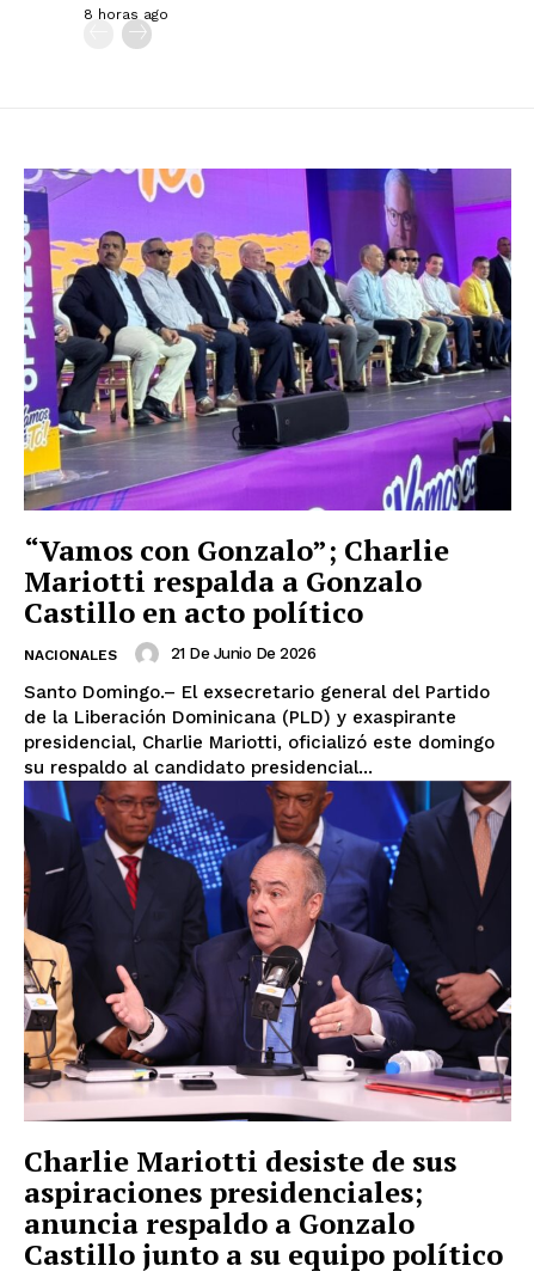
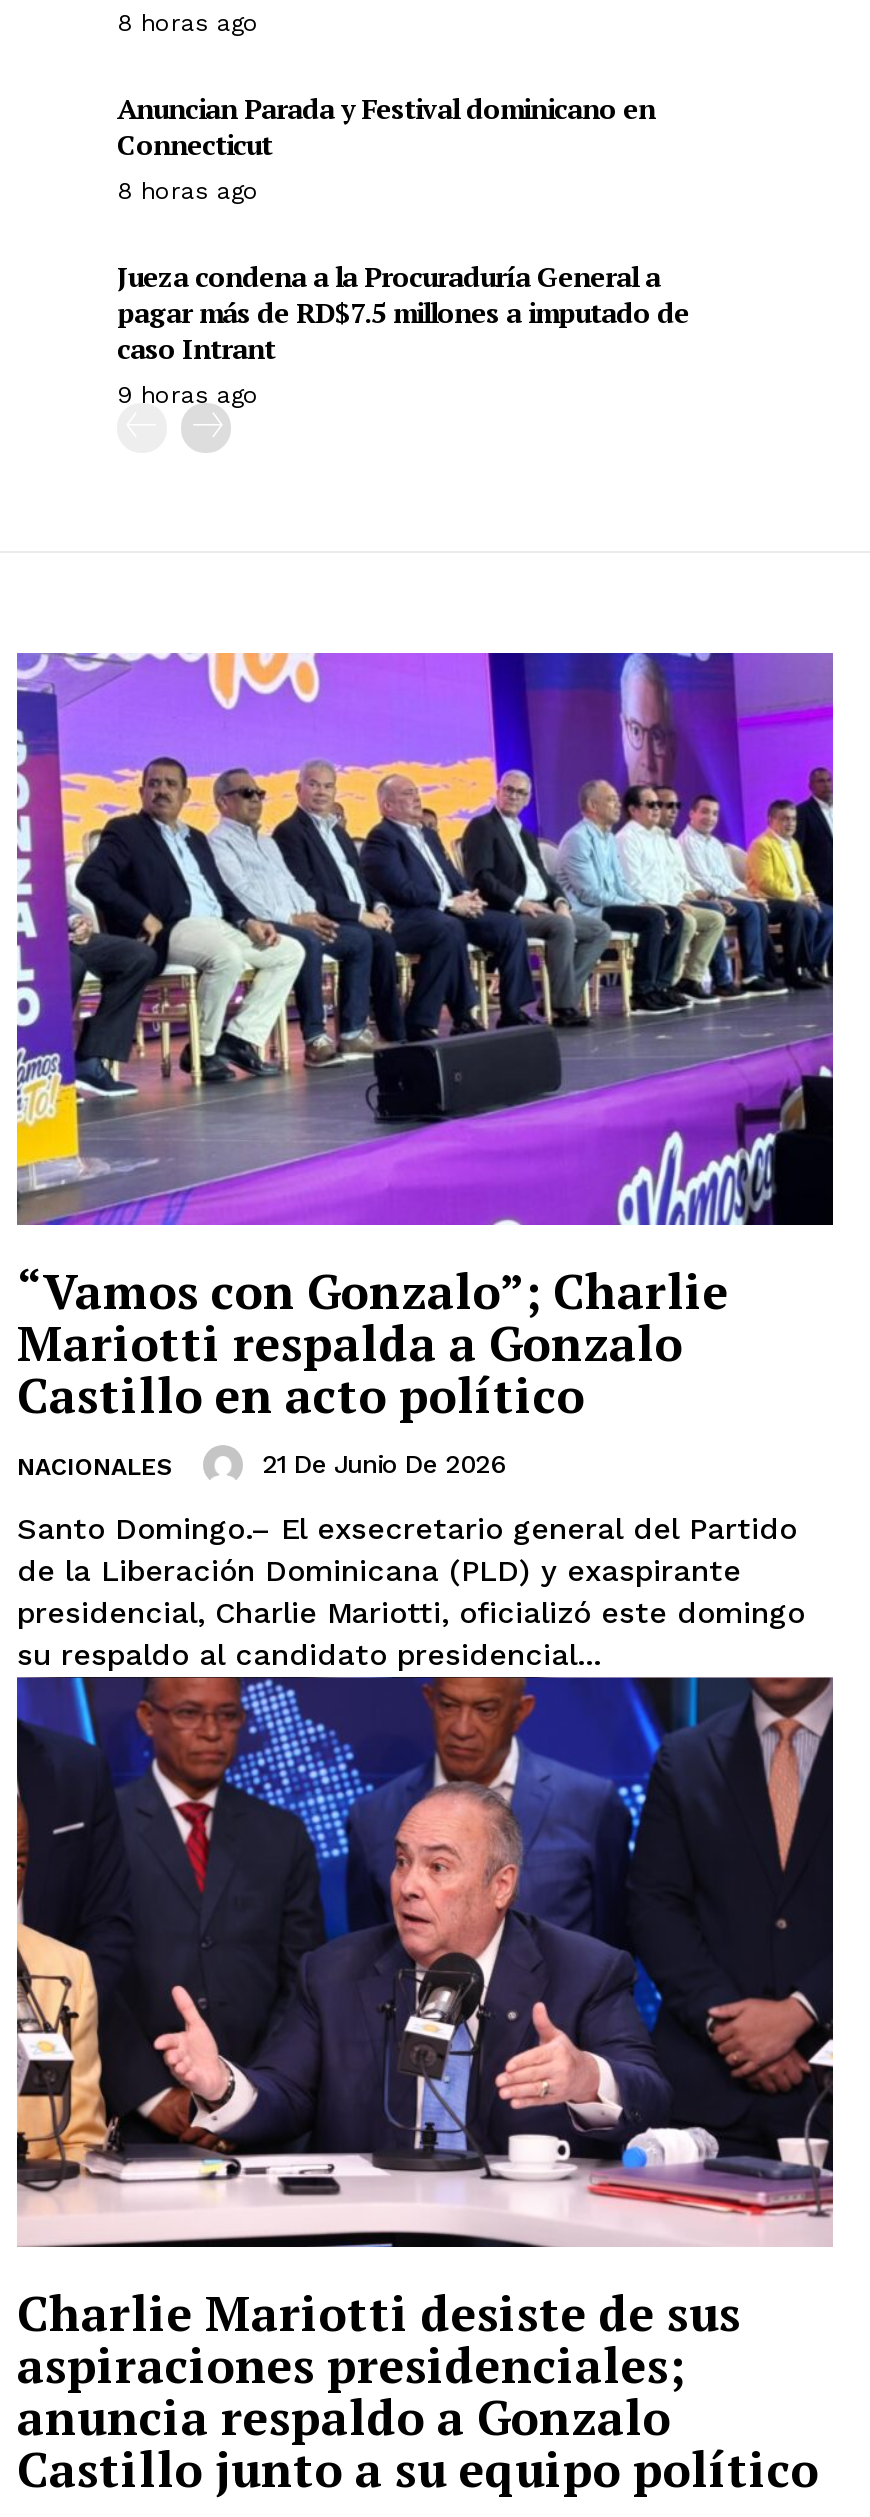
none -> [117,89,689,409] Anuncian Parada y Festival dominicano en | Connecticut | 8 horas ago | Jueza condena a la Procuraduría General a | pagar más de RD$7.5 millones a imputado de | caso Intrant | 9 horas ago

